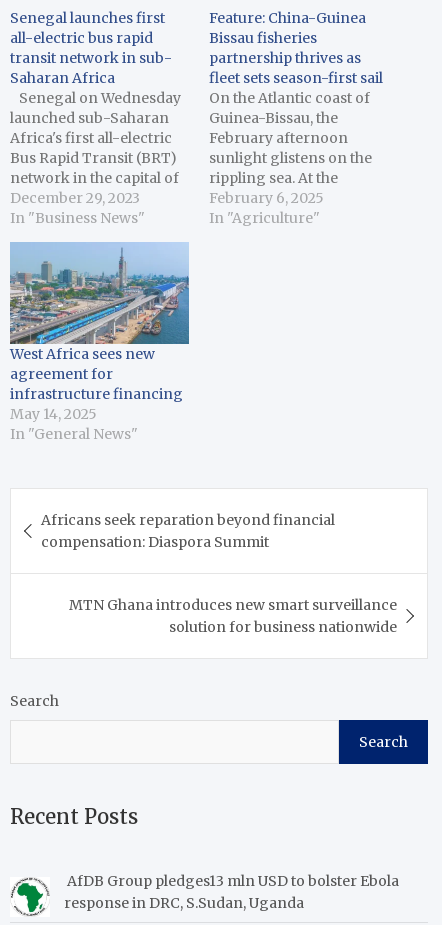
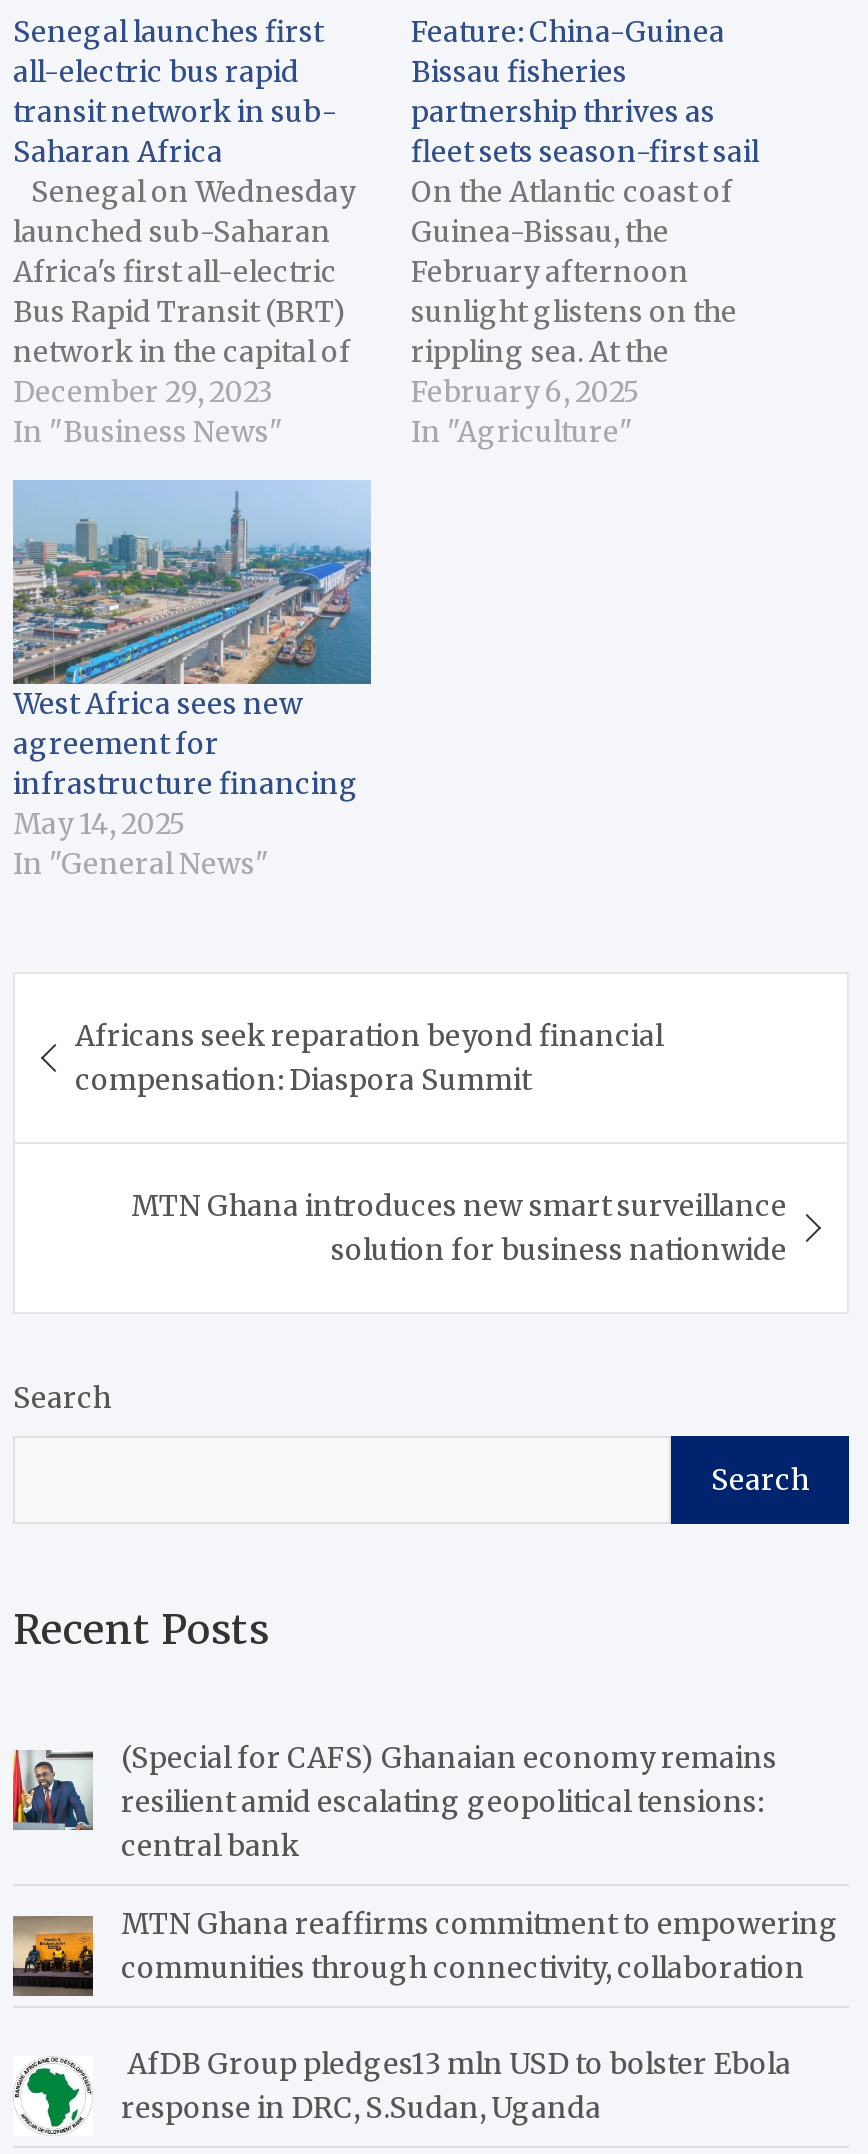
none -> [11,1740,839,1986] [image] | (Special for CAFS) Ghanaian economy remains | resilient amid escalating geopolitical tensions: | central bank | MTN Ghana reaffirms commitment to empowering | communities through connectivity, collaboration
none -> [11,1914,93,1998] [image]

